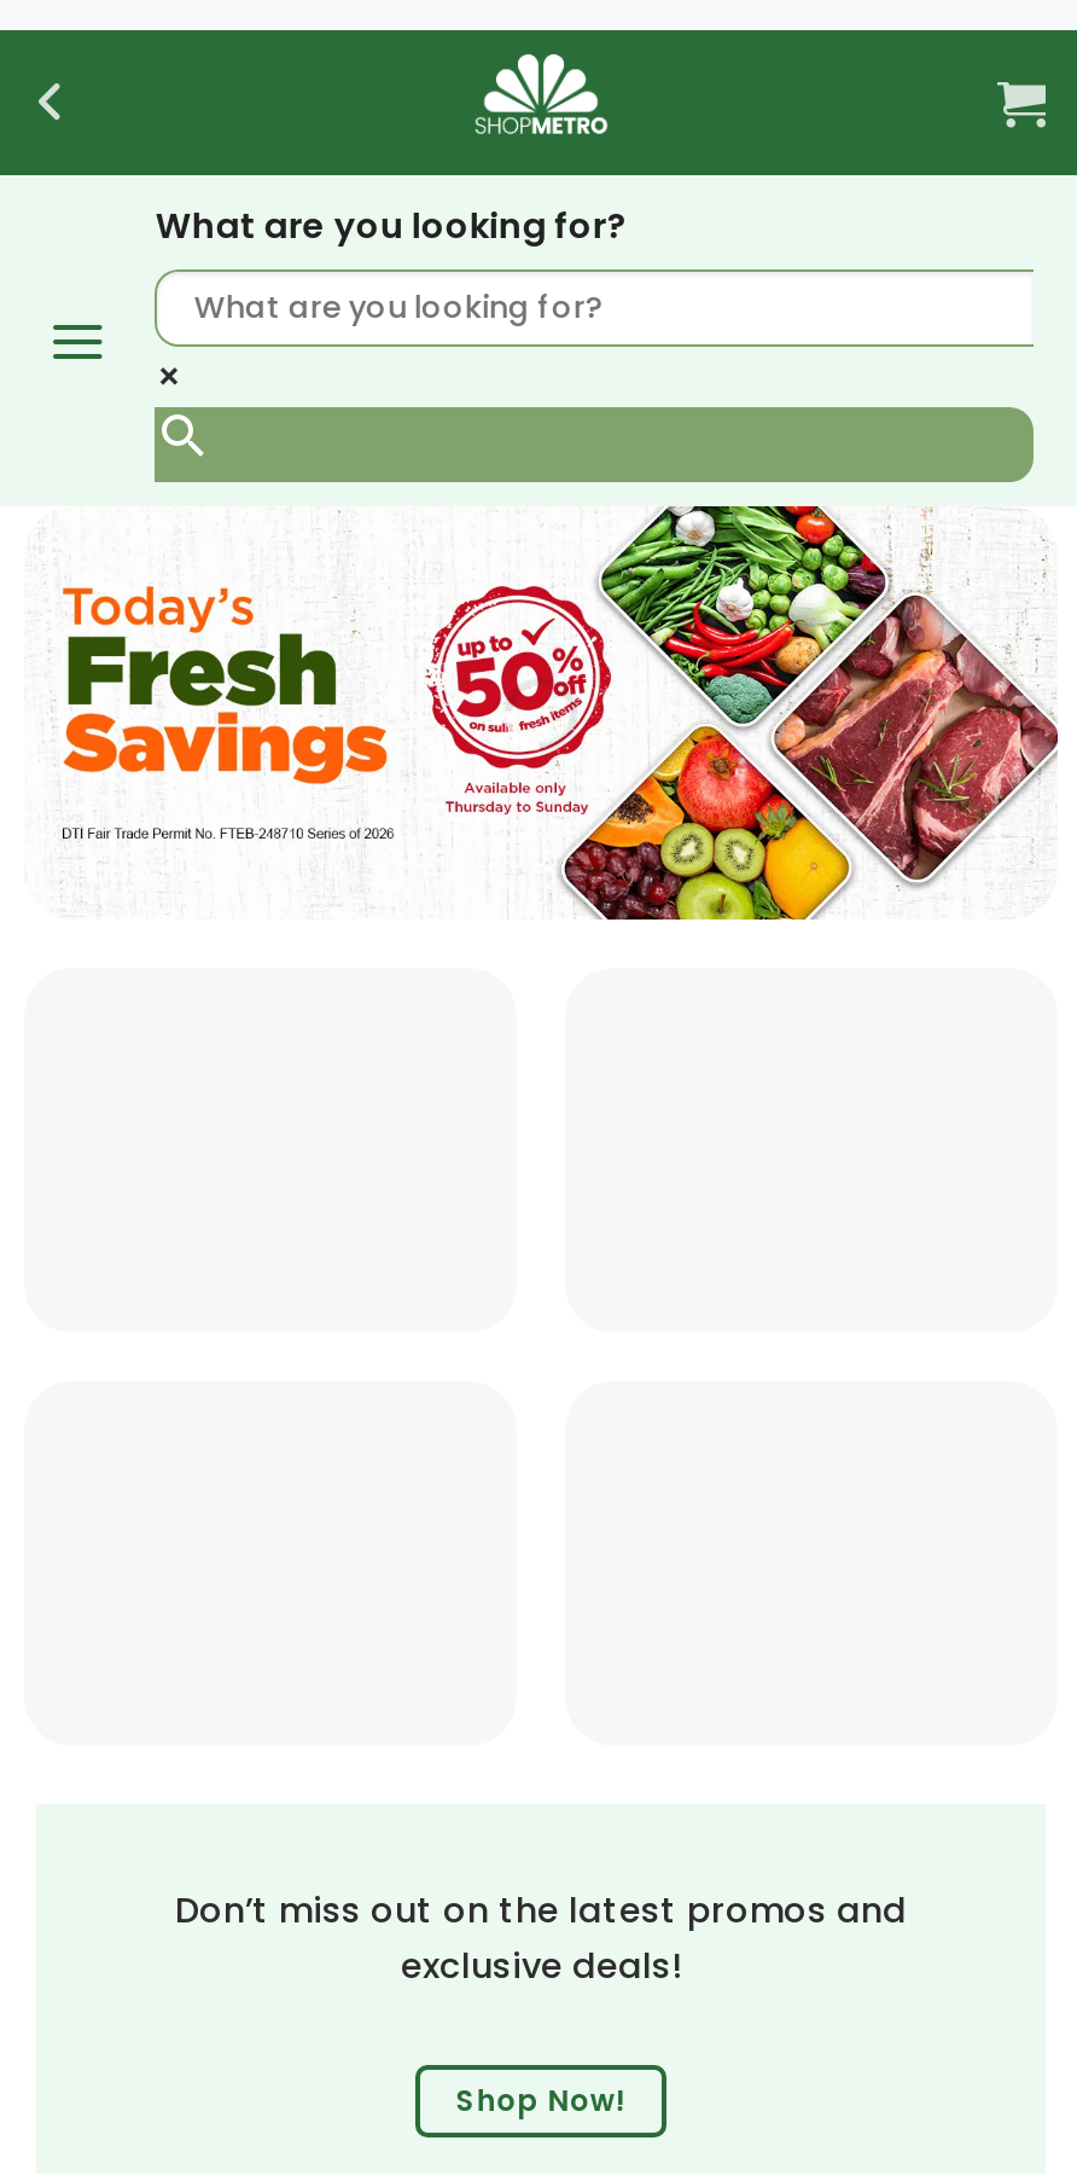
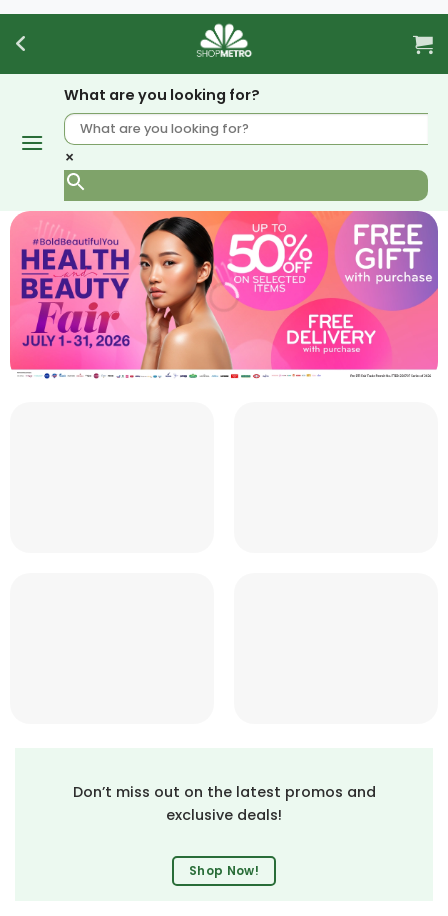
[24,504,1060,922] [image] -> [9,210,439,382] [image]

